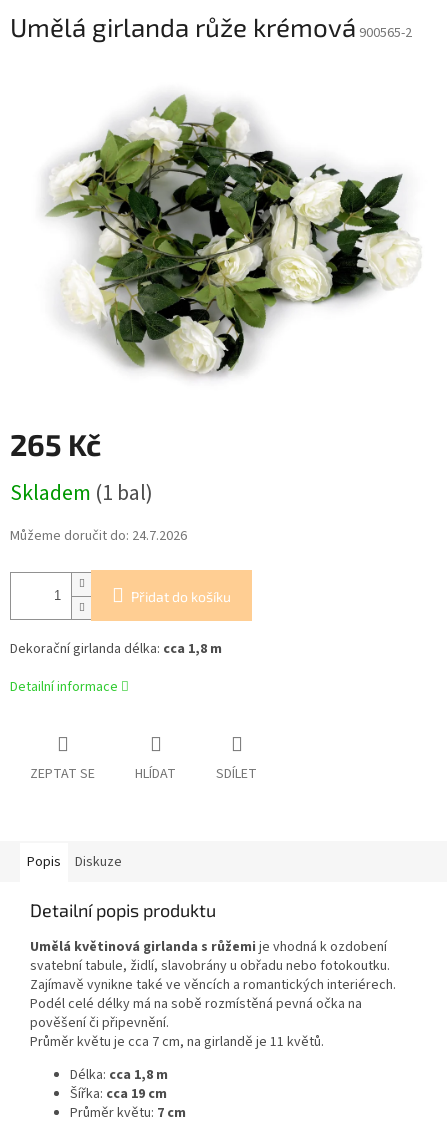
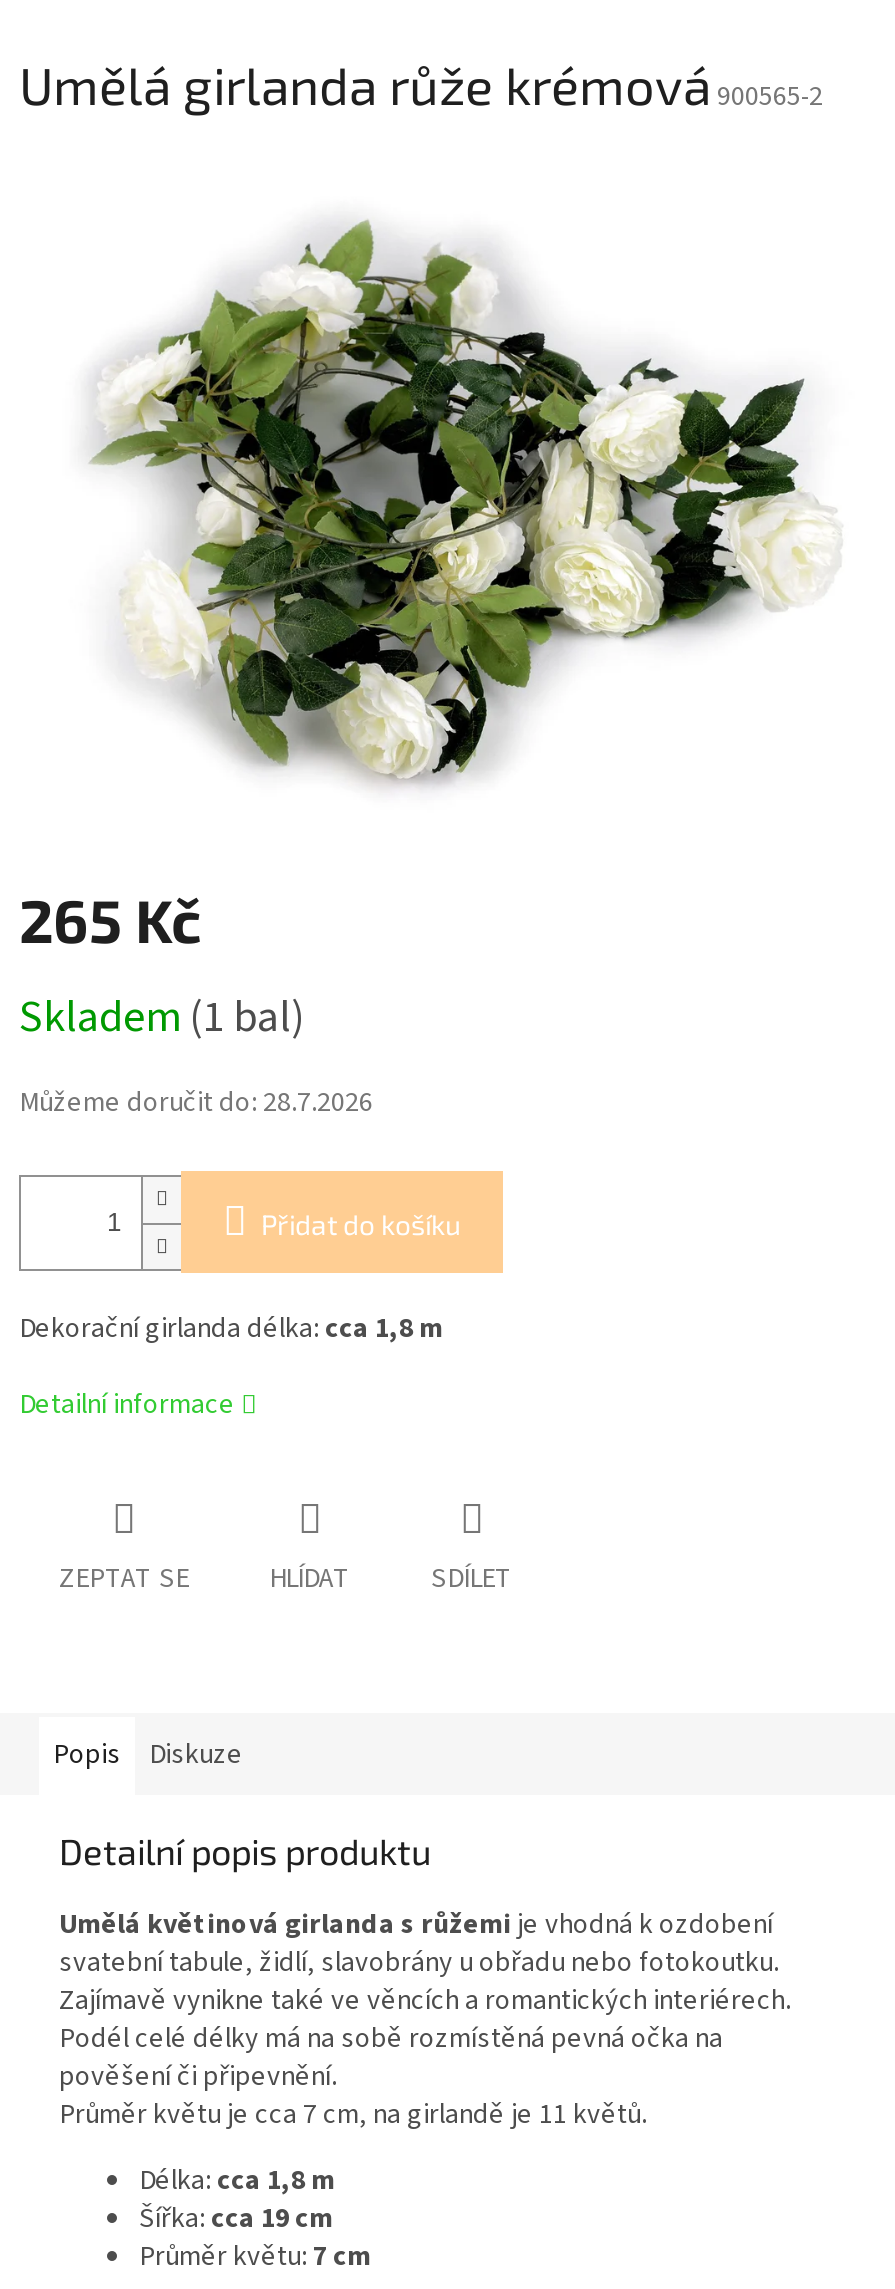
[10,526,187,546] Můžeme doručit do: 24.7.2026 -> [19,1084,373,1124] Můžeme doručit do: 28.7.2026

